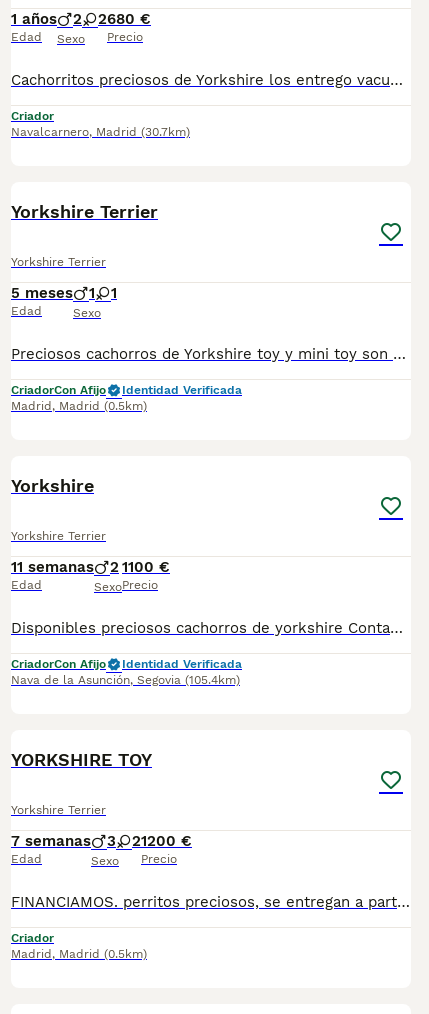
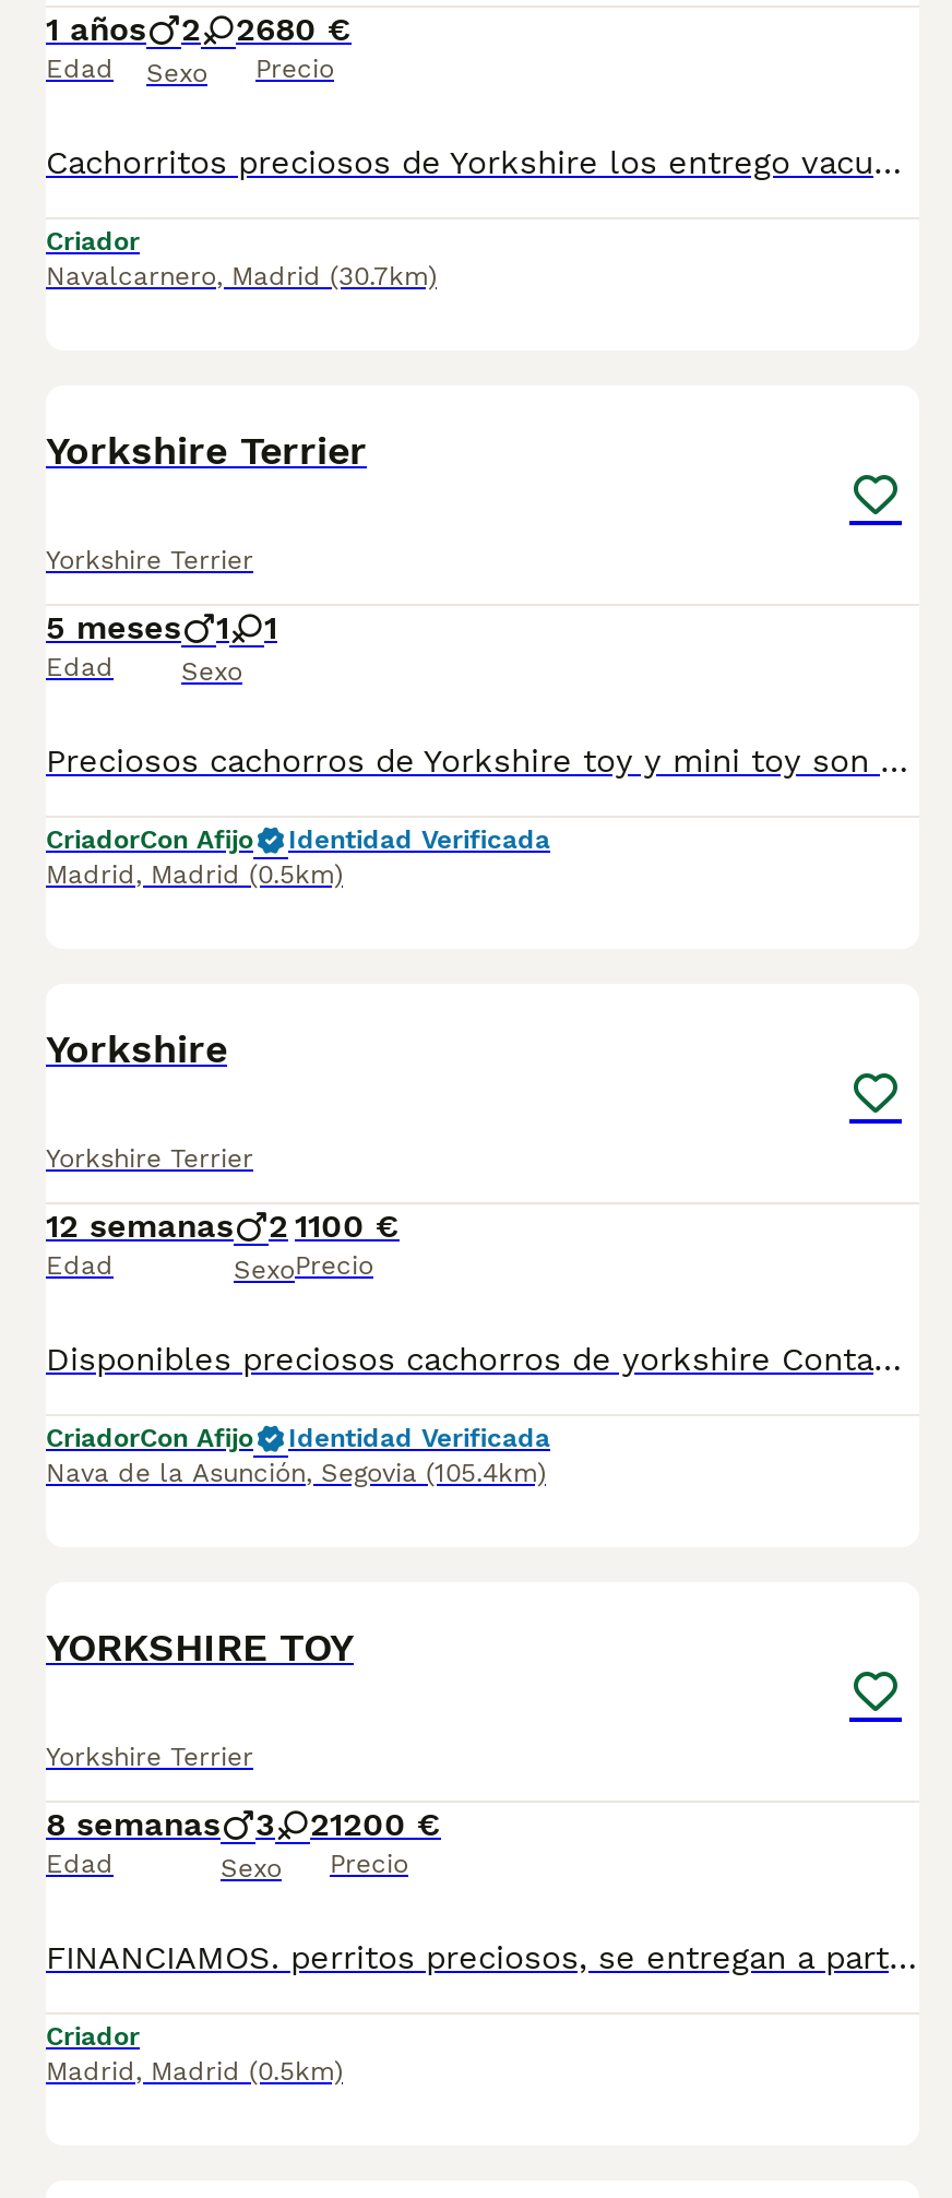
[11,558,170,576] 11 semanas 2 1100 € -> [46,1207,400,1246] 12 semanas 2 1100 €
[11,832,192,850] 7 semanas 3 2 1200 € -> [46,1805,441,1844] 8 semanas 3 2 1200 €

